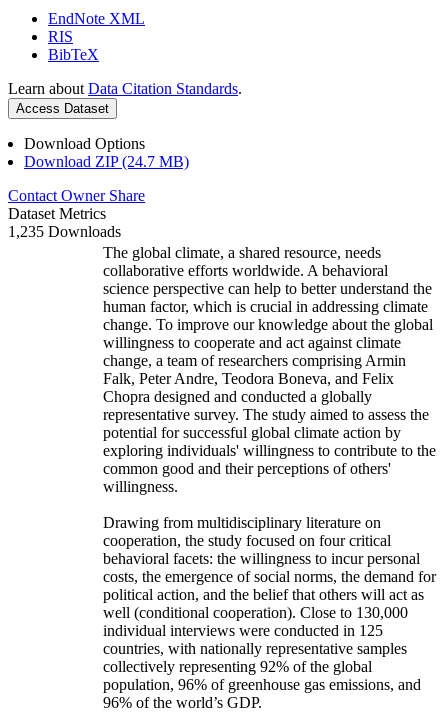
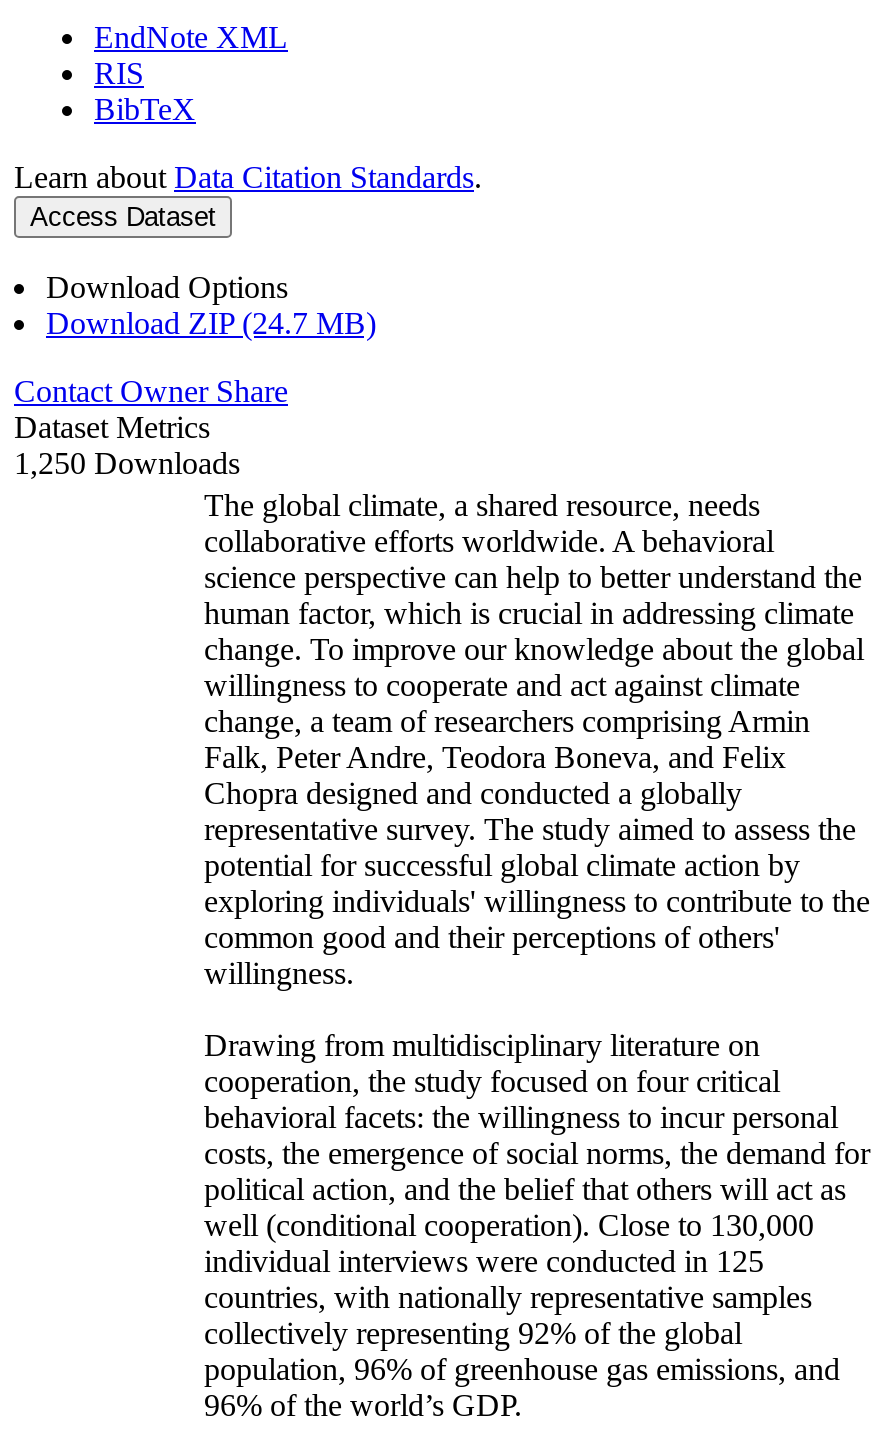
[8,223,121,240] 1,235 Downloads -> [14,447,240,481] 1,250 Downloads

